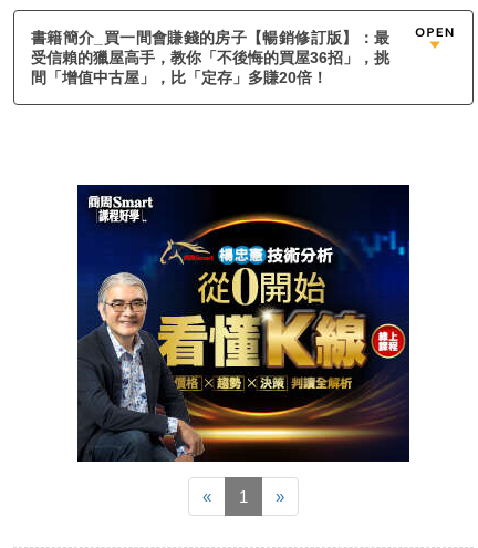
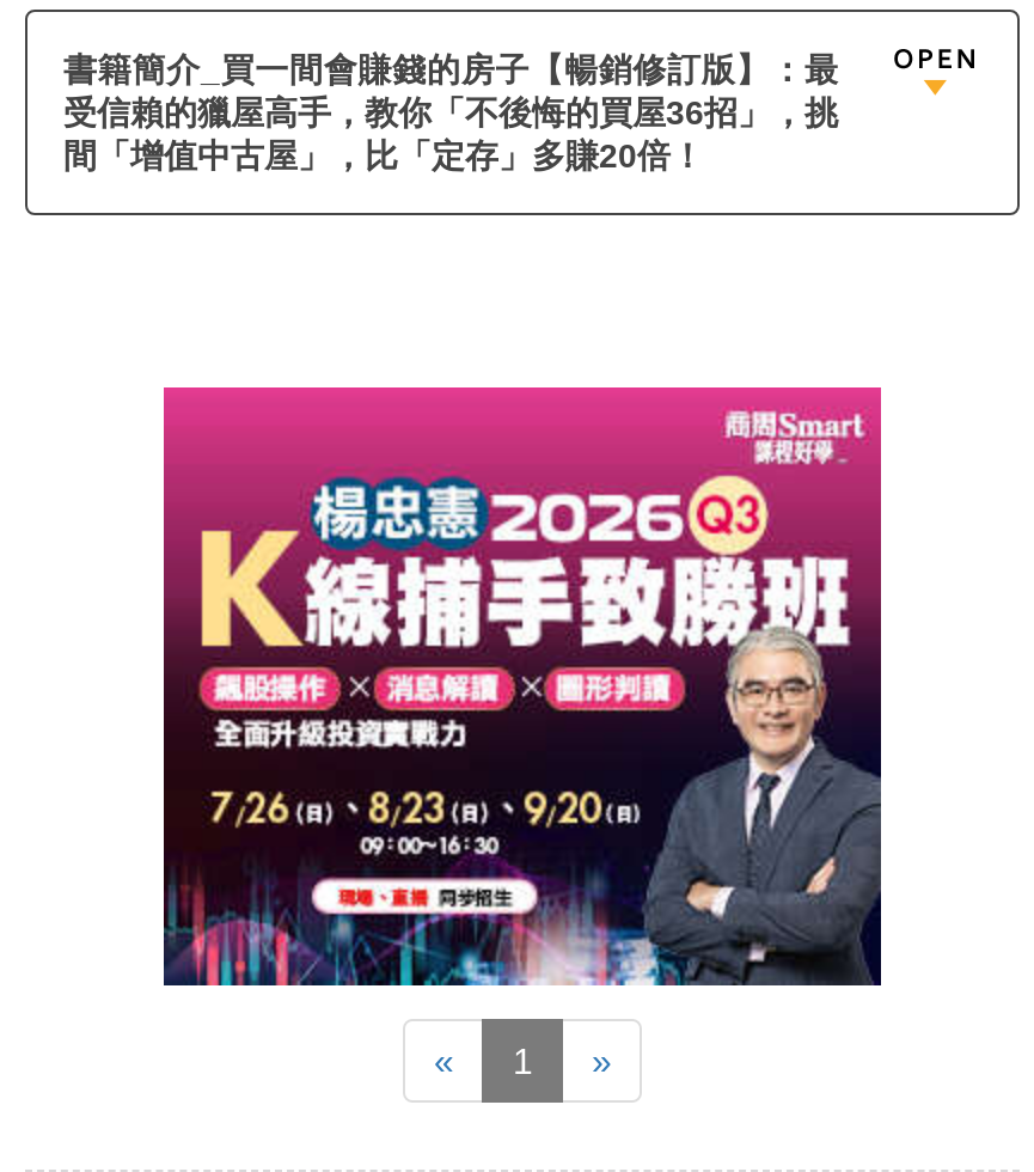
[76,184,411,463] [image] -> [161,385,883,988] [image]

